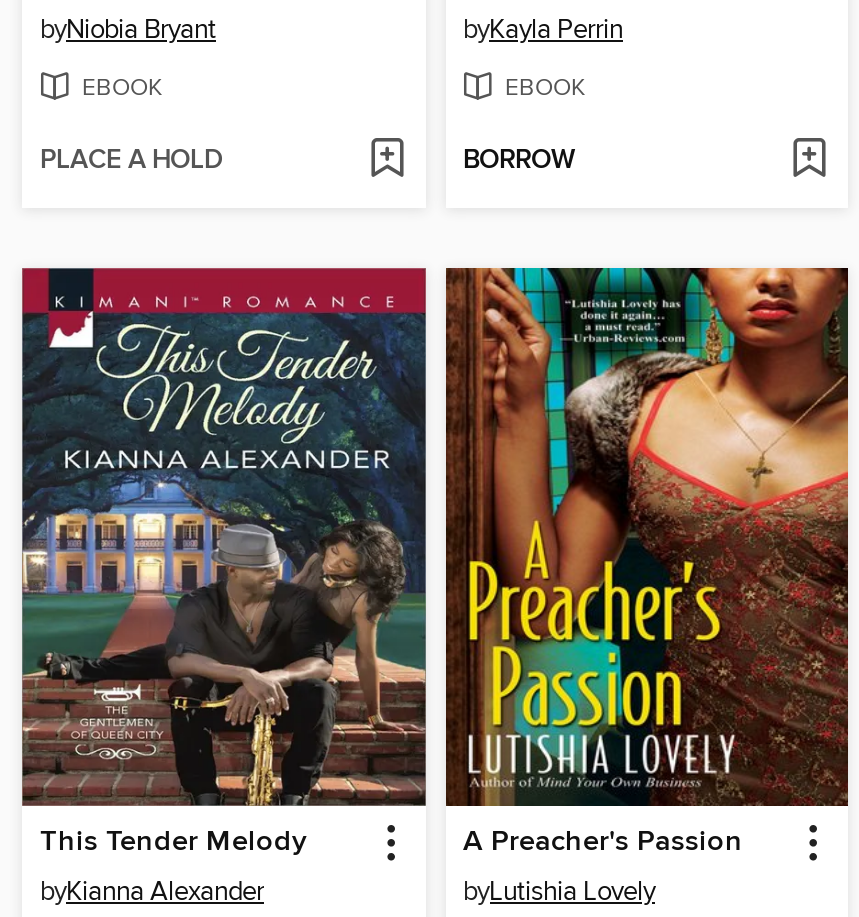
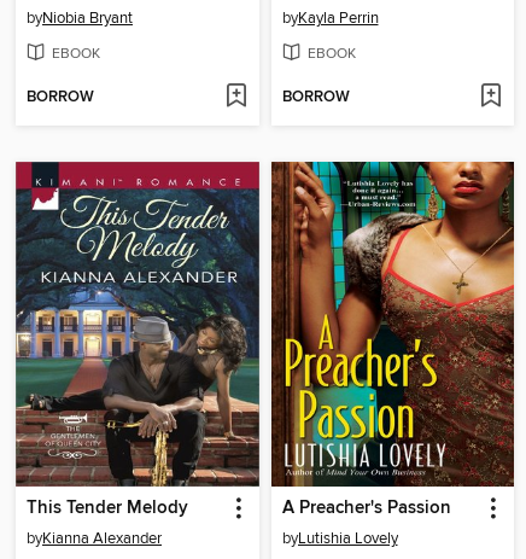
[40,144,222,178] PLACE A HOLD -> [27,87,94,108] BORROW

